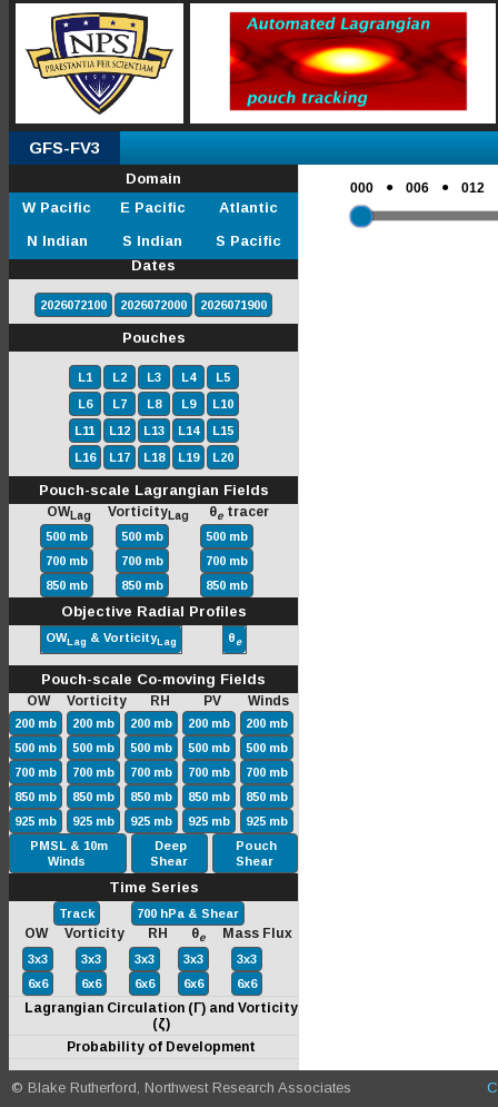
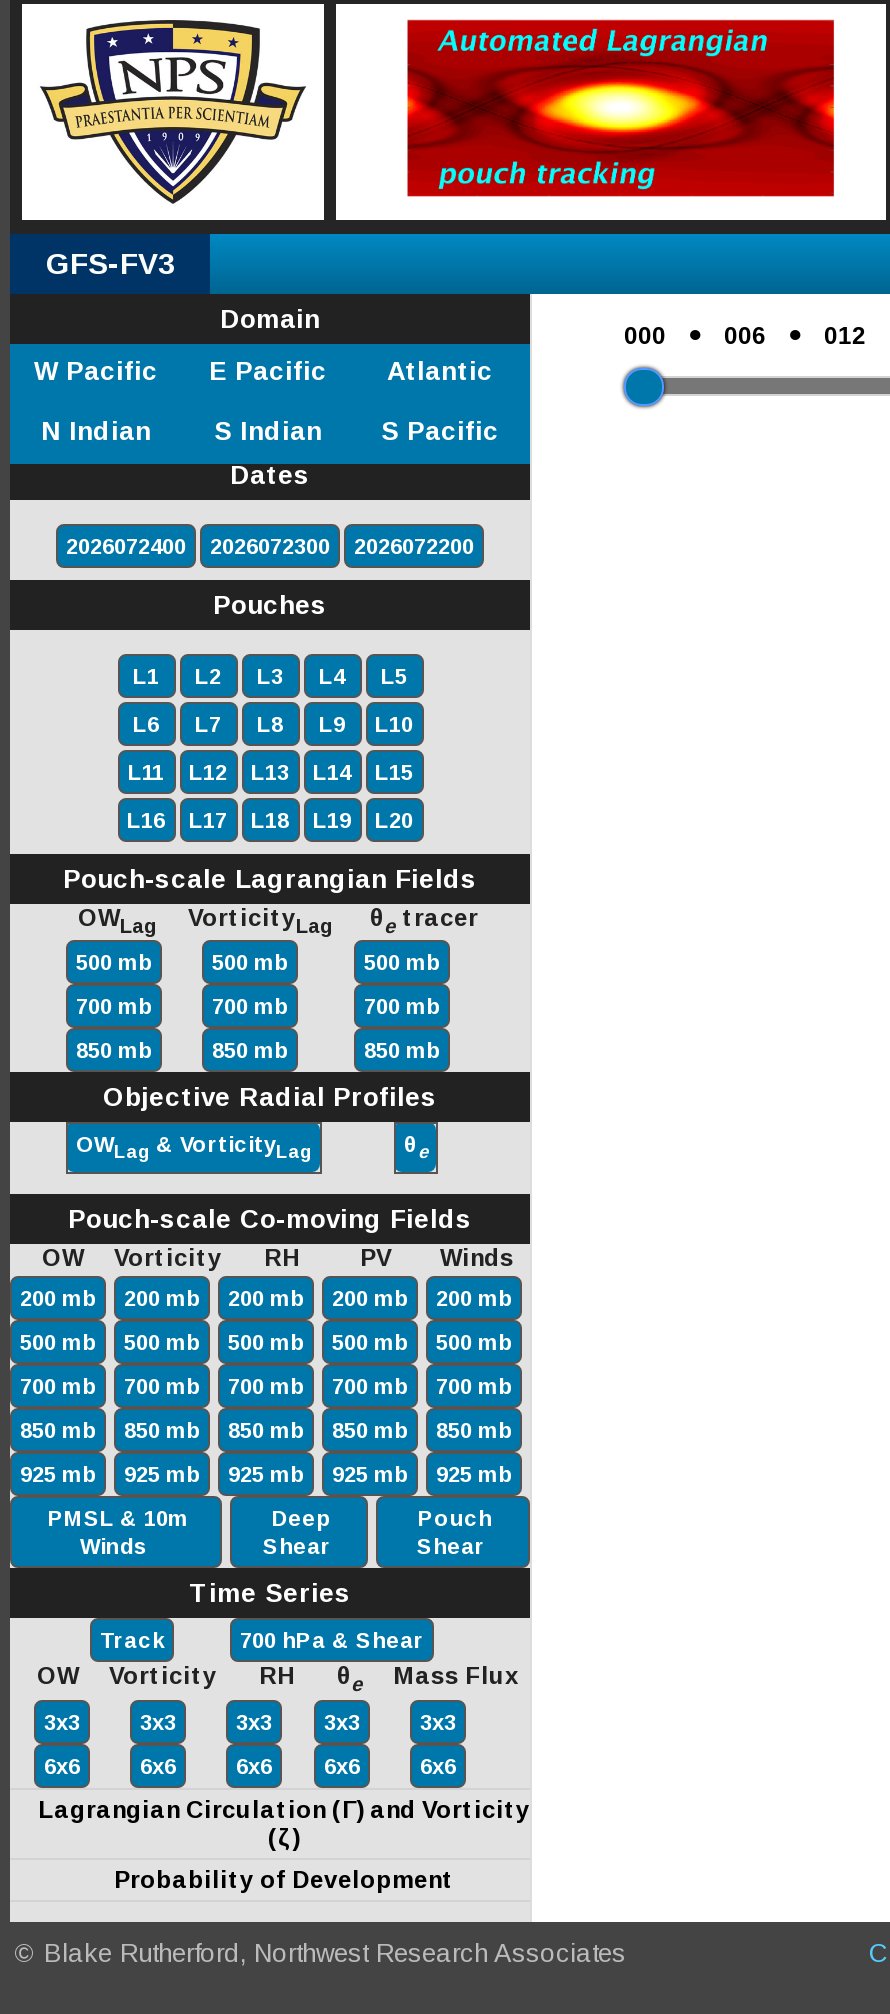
[40,298,107,312] 2026072100 -> [66,534,186,558] 2026072400
[120,298,187,312] 2026072000 -> [210,534,330,558] 2026072300
[200,298,267,312] 2026071900 -> [354,534,474,558] 2026072200

